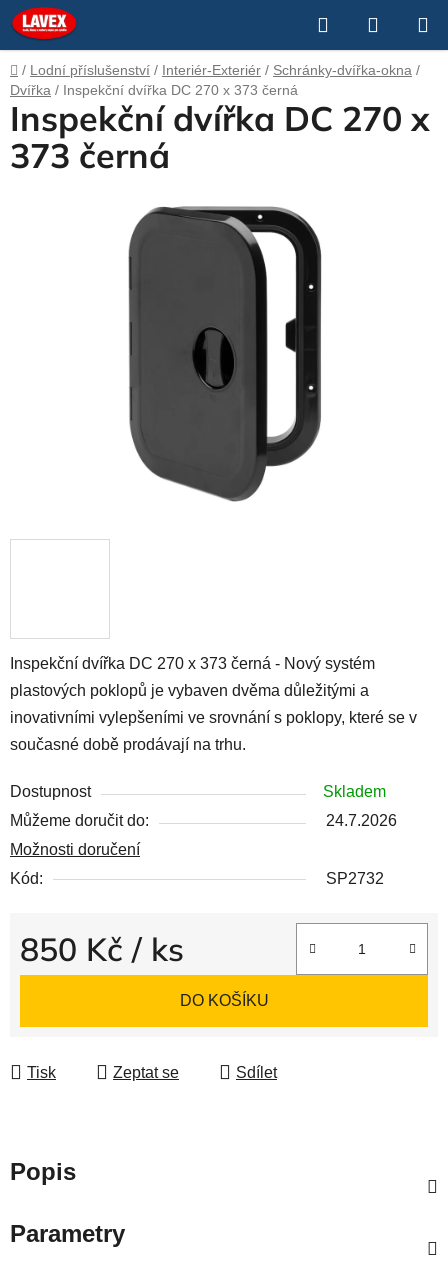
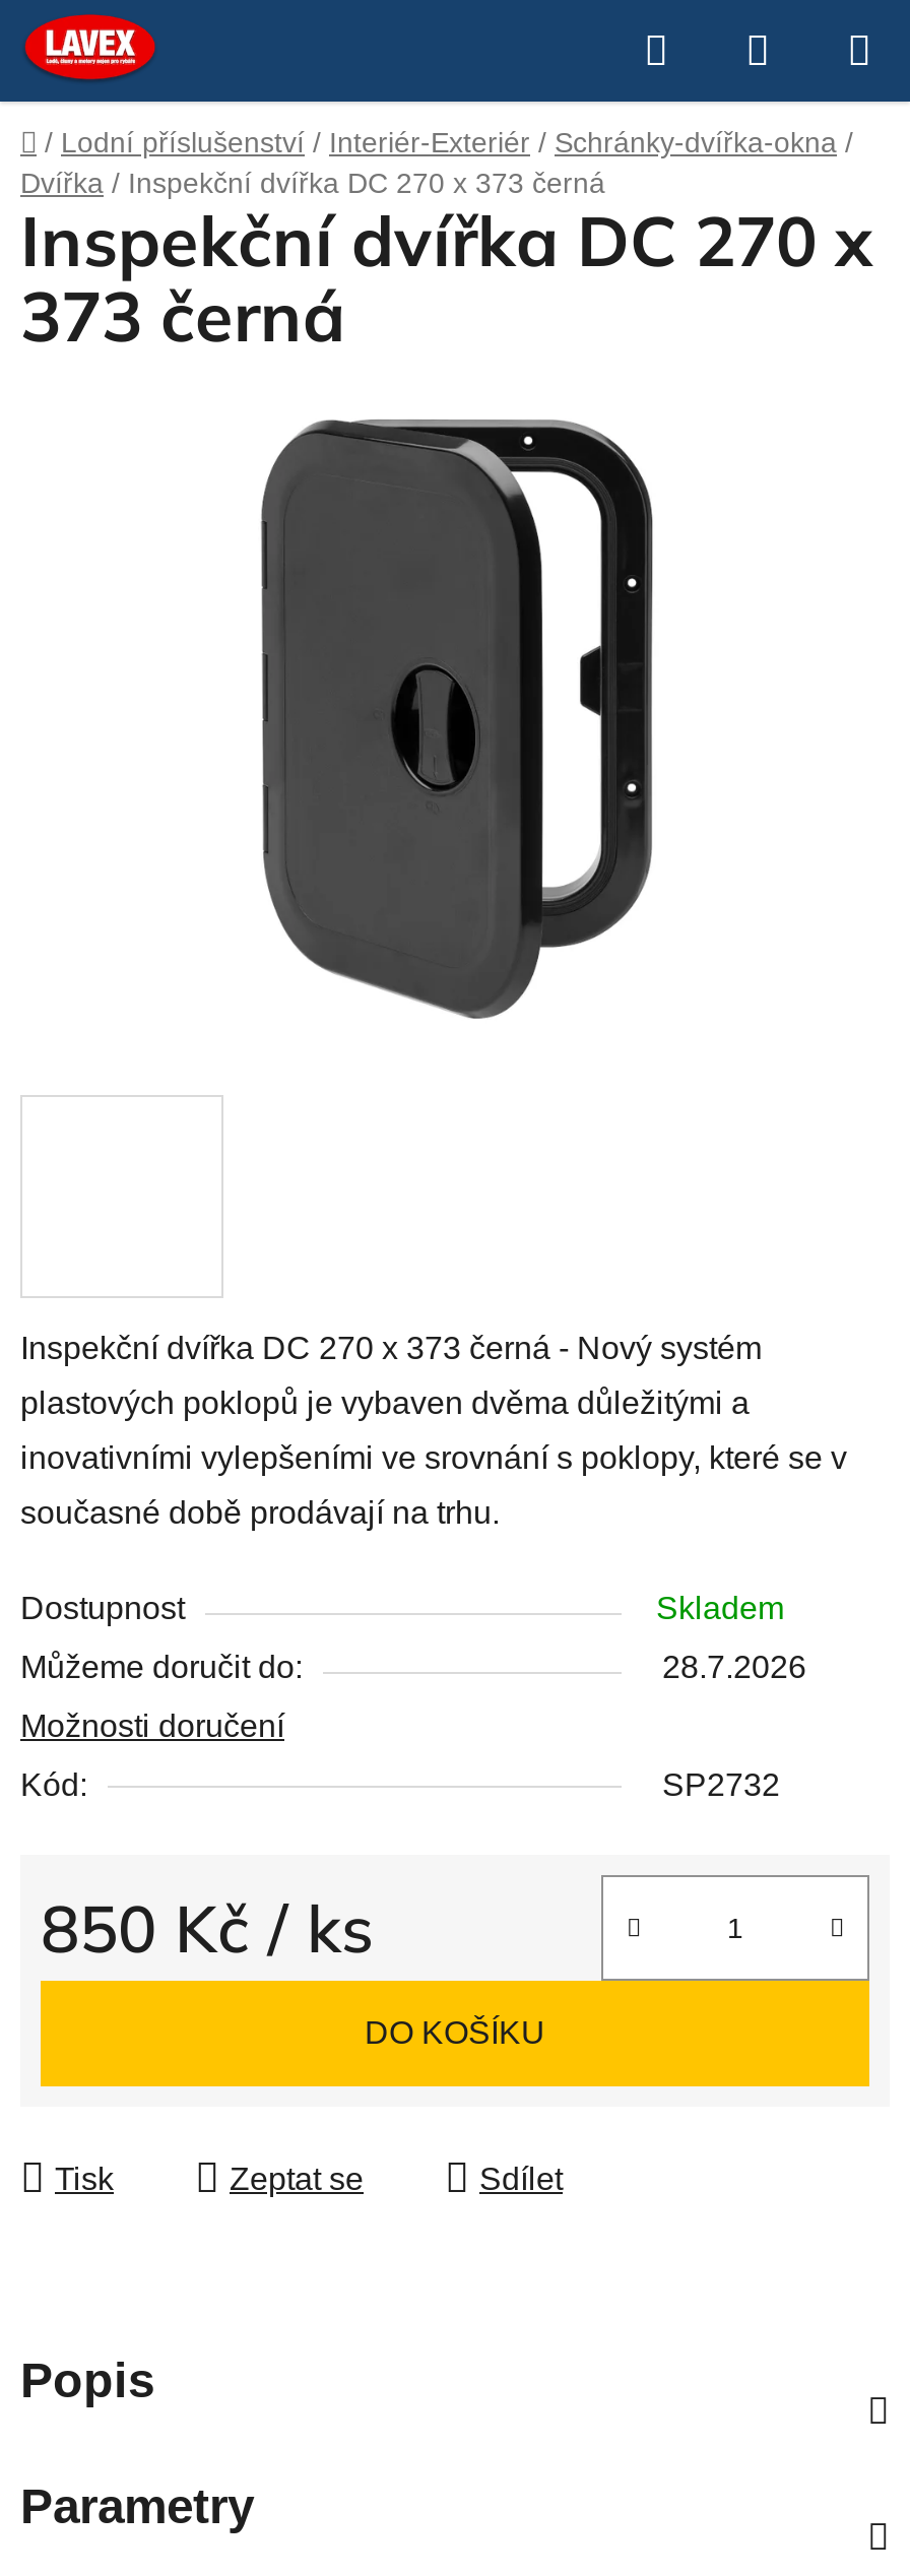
[326,812,397,829] 24.7.2026 -> [662,1649,806,1683] 28.7.2026

